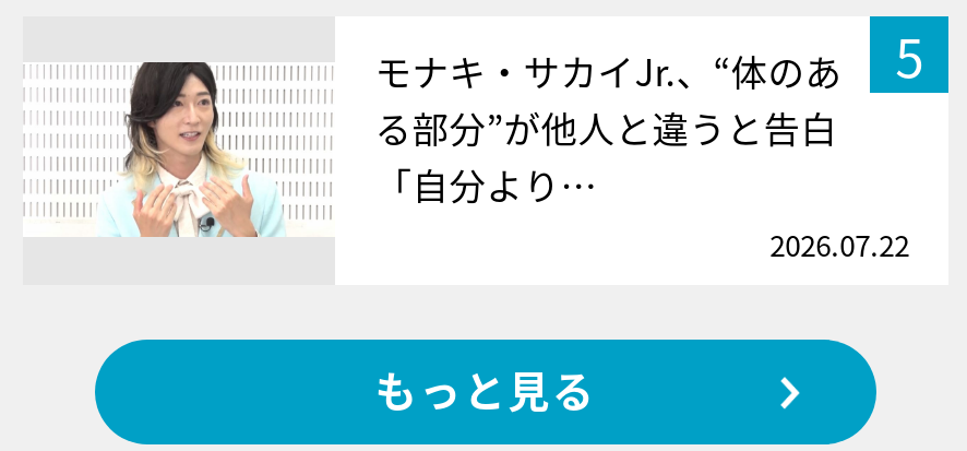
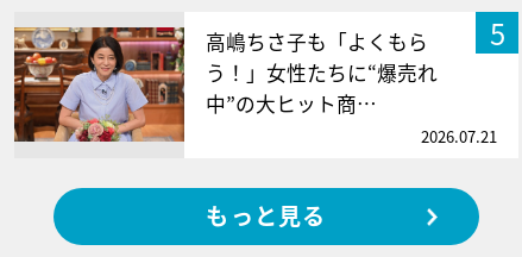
[23,44,909,265] [image] | モナキ・サカイJr.、“体のあ | る部分”が他人と違うと告白 | 「自分より… | 2026.07.22 -> [13,26,497,147] [image] | 高嶋ちさ子も「よくもら | う！」女性たちに“爆売れ | 中”の大ヒット商… | 2026.07.21

